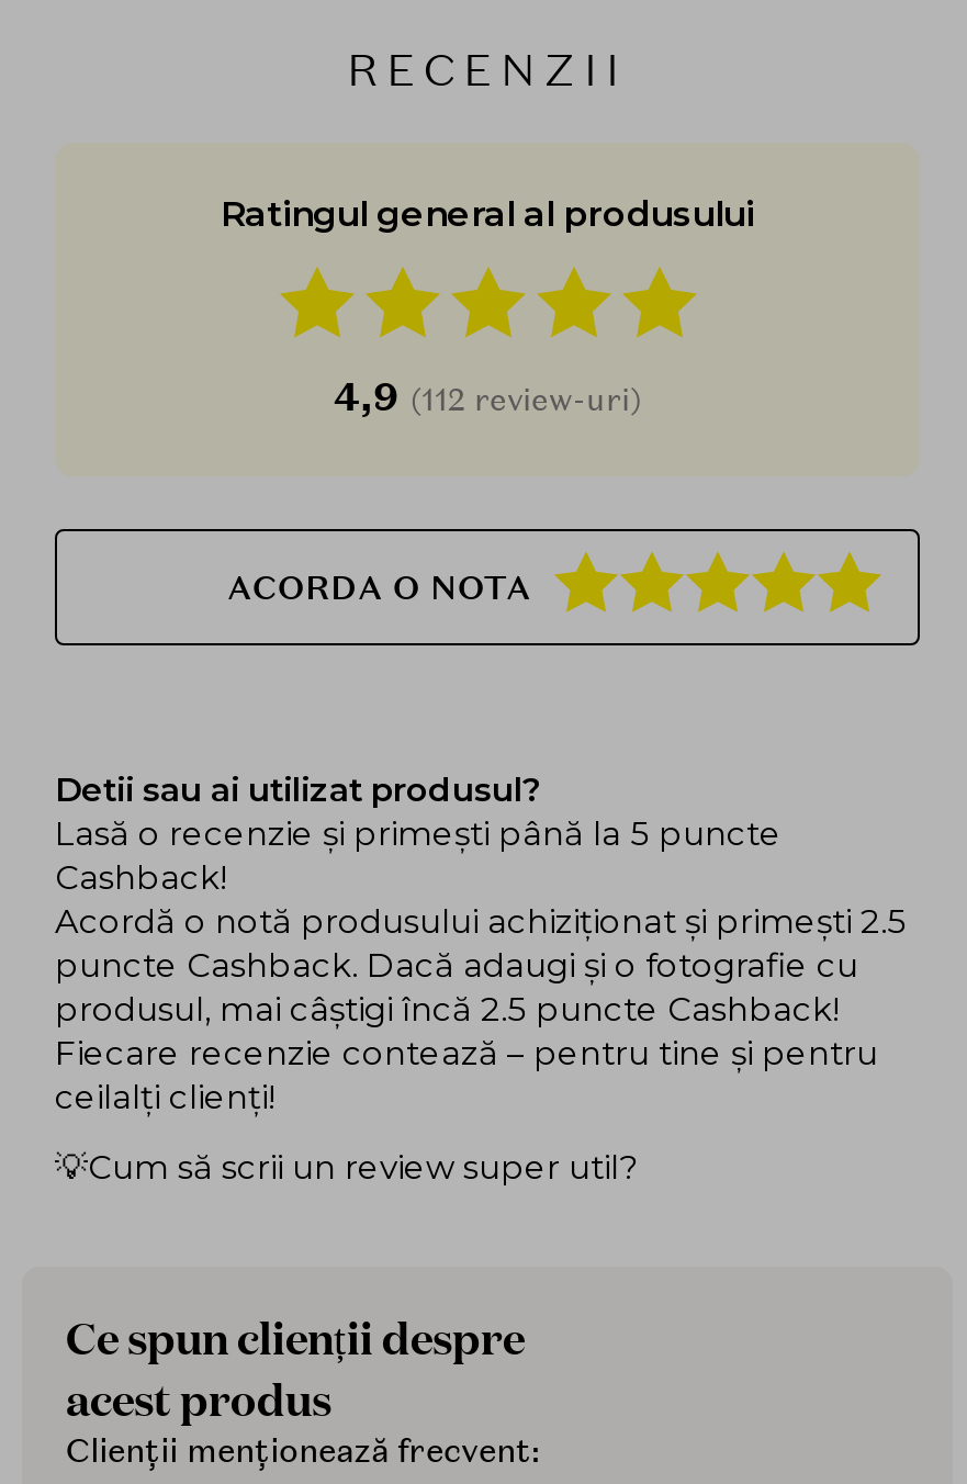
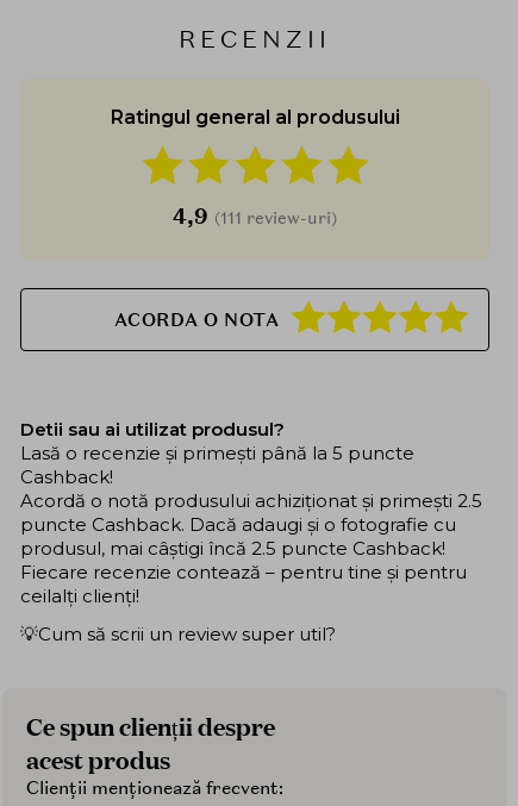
[334,371,641,421] 4,9 (112 review-uri) -> [173,202,337,230] 4,9 (111 review-uri)

